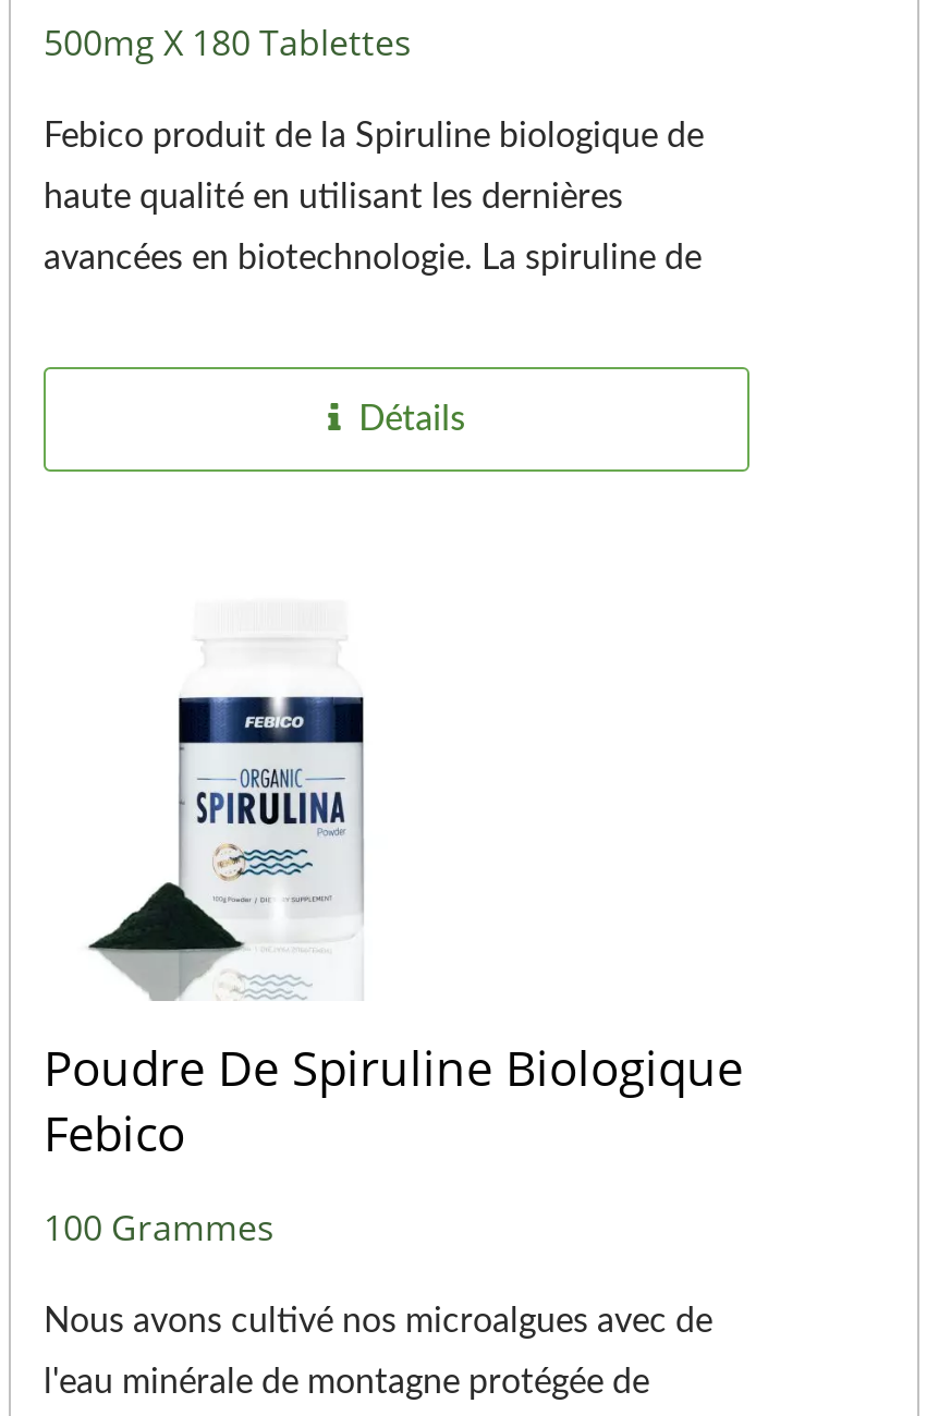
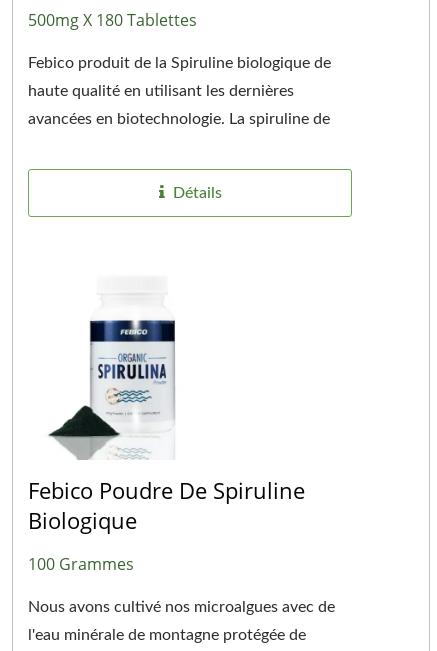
[44,1033,743,1164] Poudre De Spiruline Biologique | Febico -> [28,475,305,535] Febico Poudre De Spiruline | Biologique

